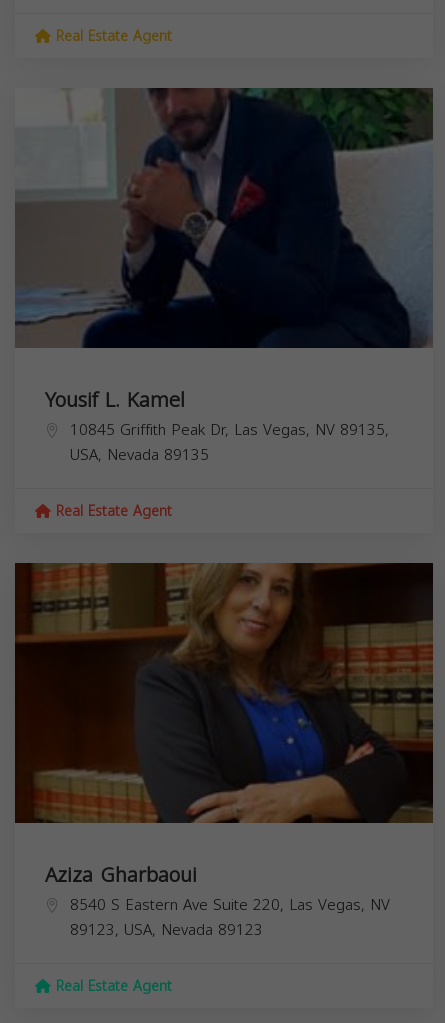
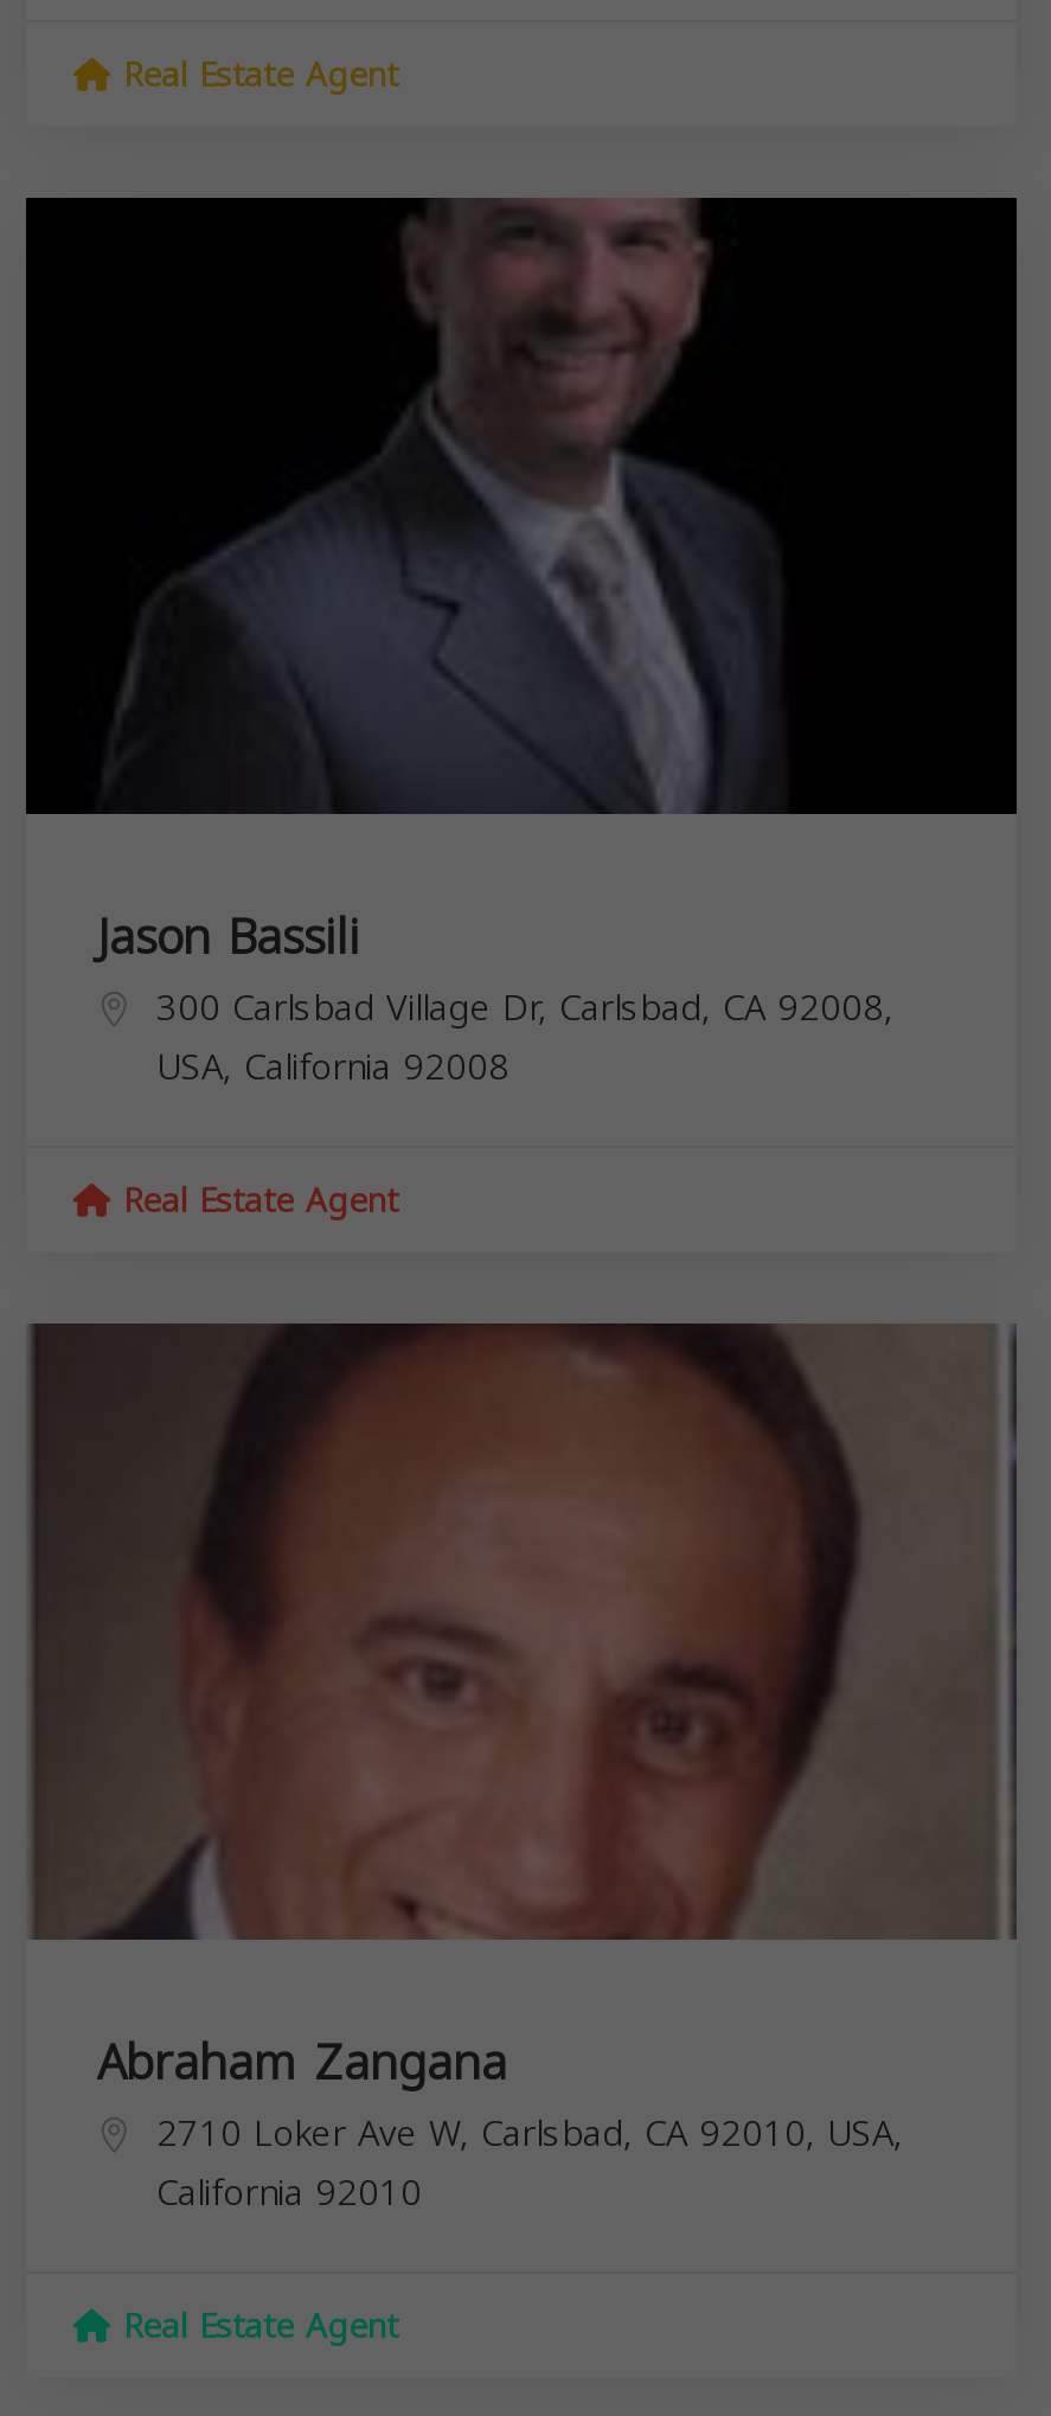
[14,87,434,468] [image] | Yousif L. Kamel | 10845 Griffith Peak Dr, Las Vegas, NV 89135, | USA, Nevada 89135 -> [24,196,1019,1100] [image] | Jason Bassili | 300 Carlsbad Village Dr, Carlsbad, CA 92008, | USA, California 92008
[14,562,434,943] [image] | Aziza Gharbaoui | 8540 S Eastern Ave Suite 220, Las Vegas, NV | 89123, USA, Nevada 89123 -> [26,1321,1019,2225] [image] | Abraham Zangana | 2710 Loker Ave W, Carlsbad, CA 92010, USA, | California 92010

